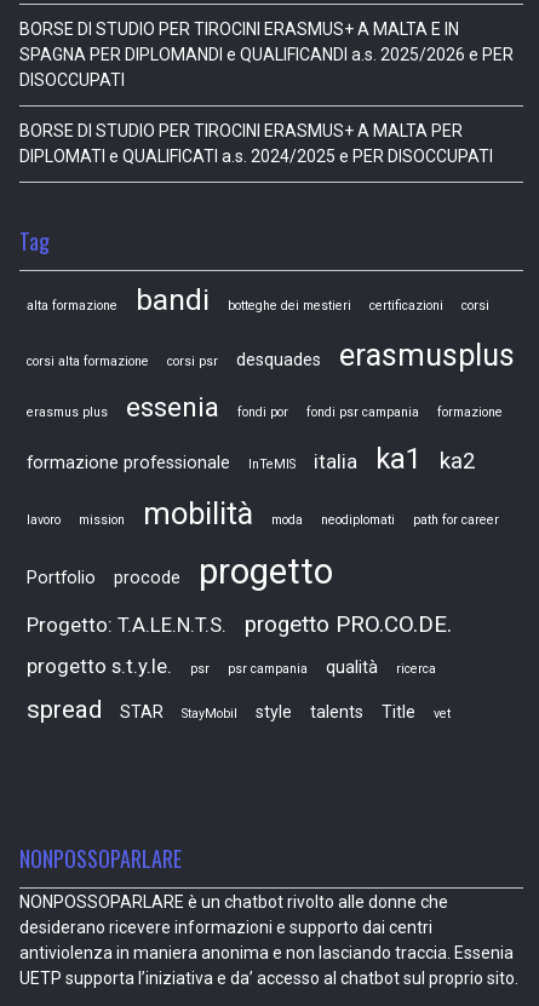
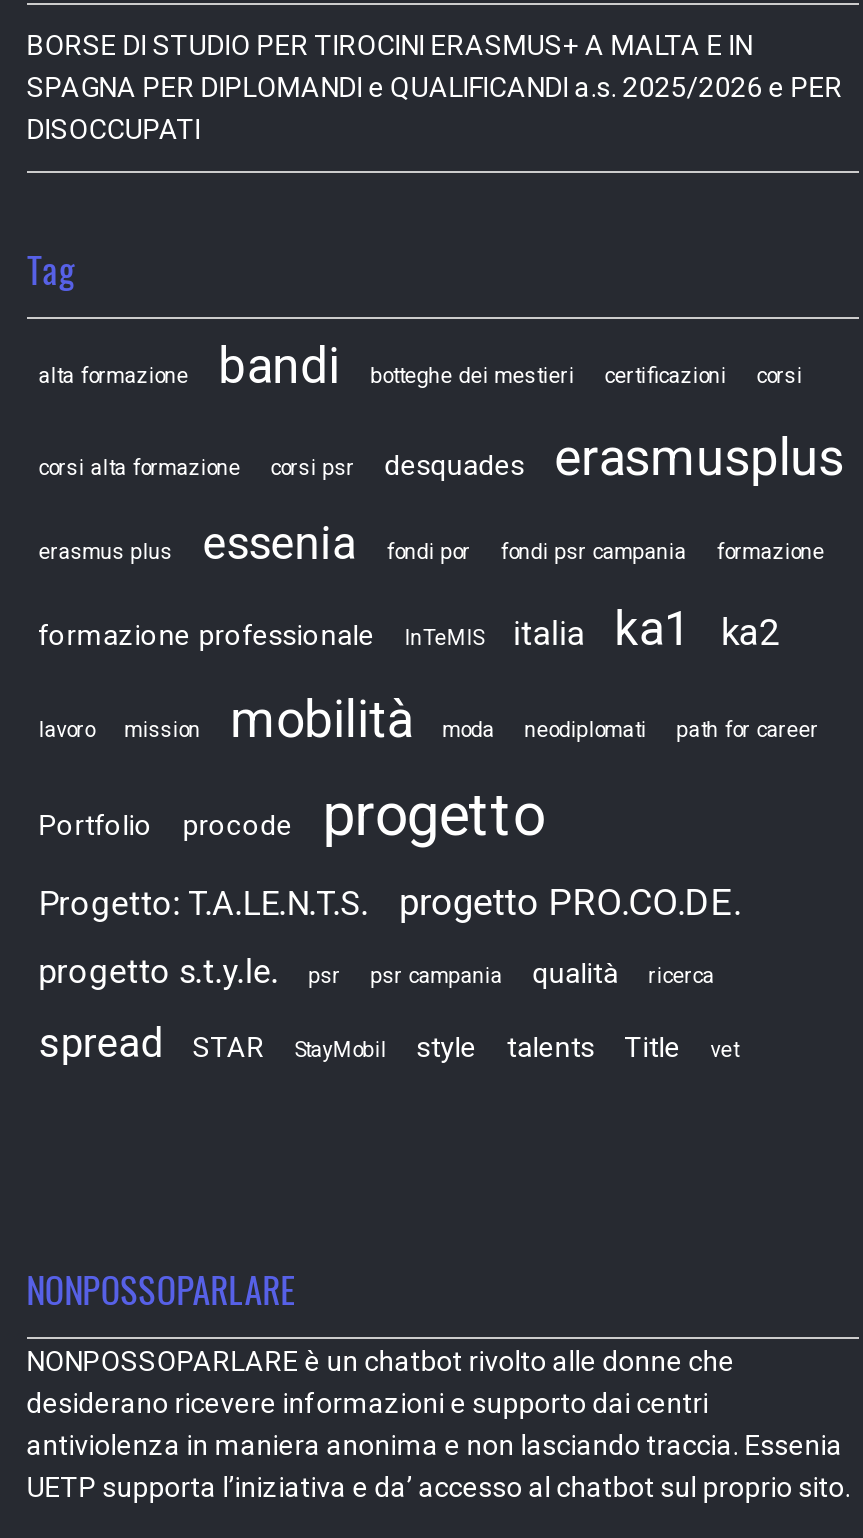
[19,121,493,166] BORSE DI STUDIO PER TIROCINI ERASMUS+ A MALTA PER | DIPLOMATI e QUALIFICATI a.s. 2024/2025 e PER DISOCCUPATI -> none

